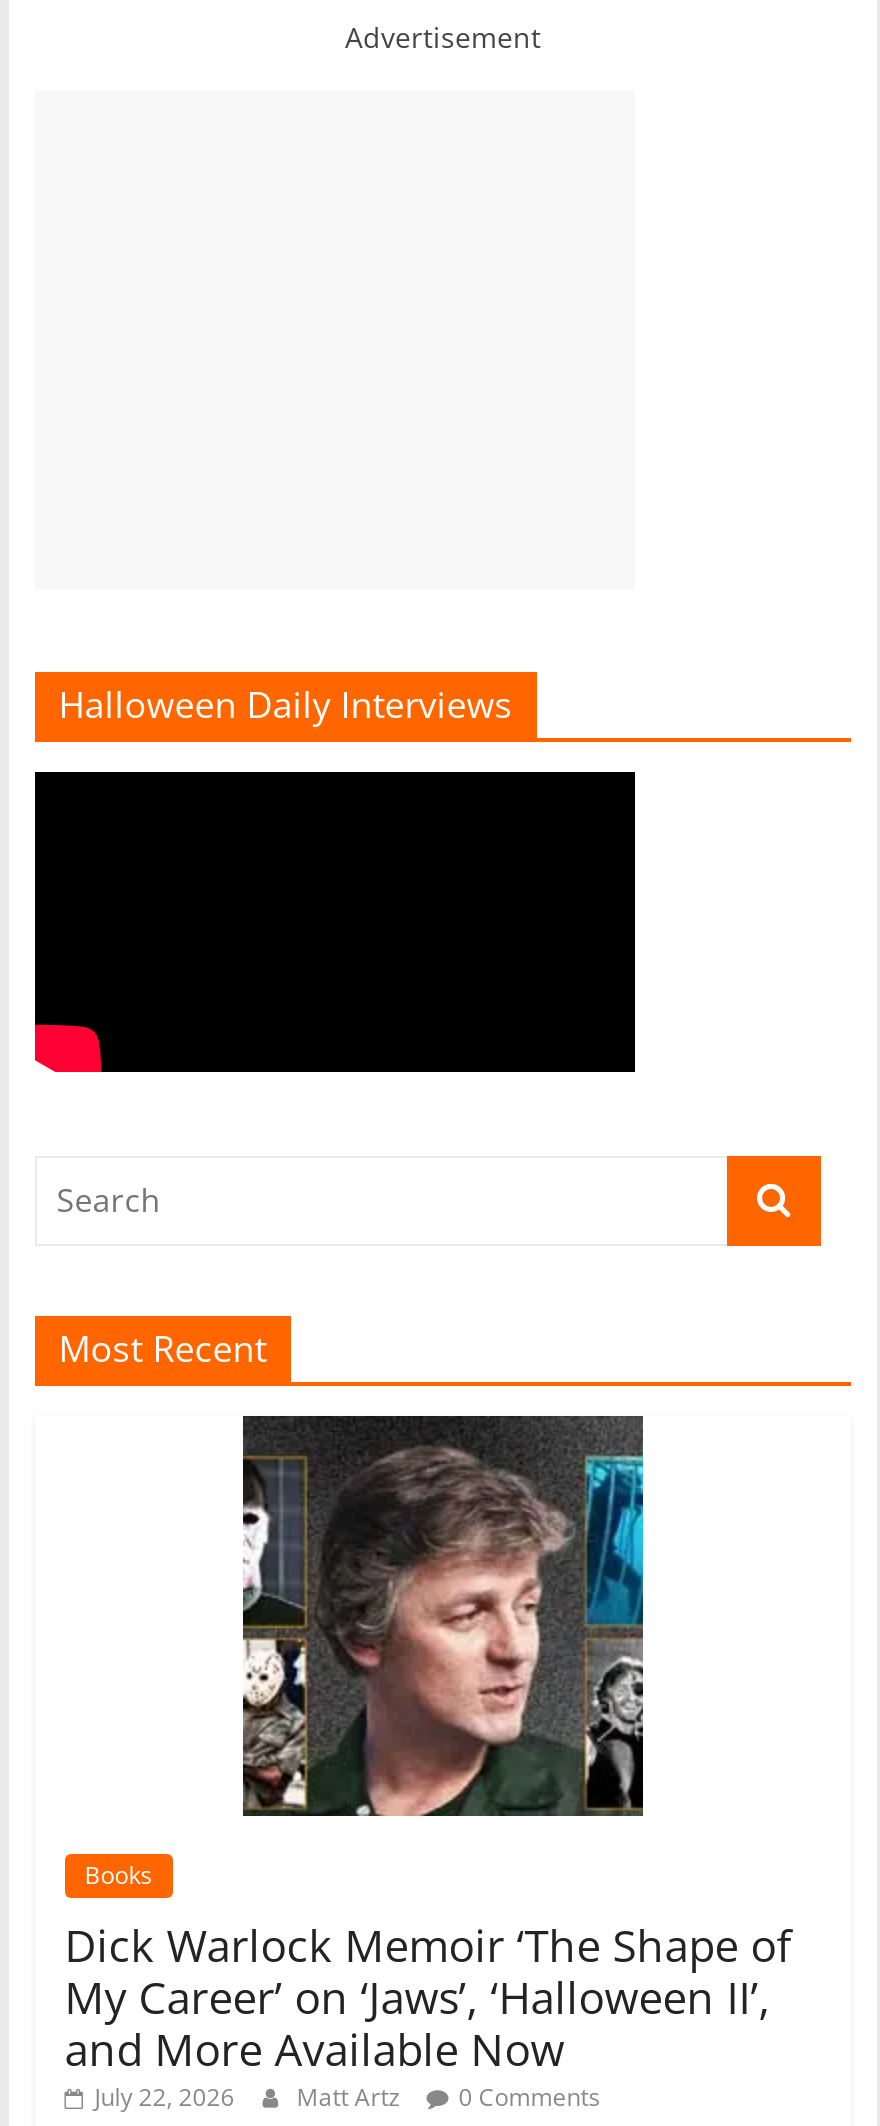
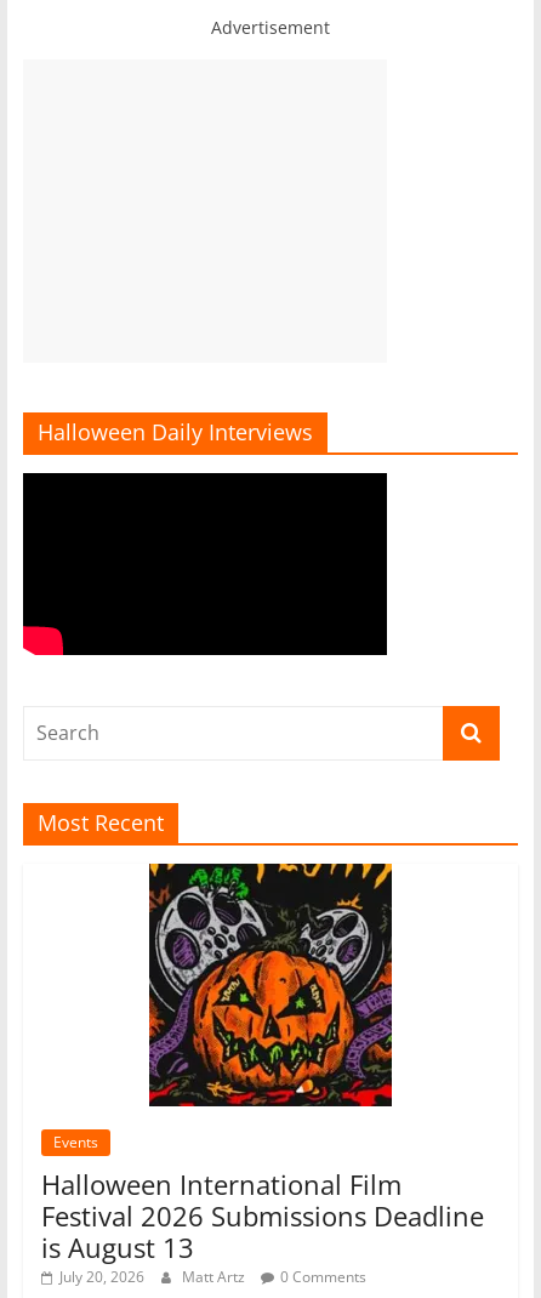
[65,1414,791,2115] [image] | Books | Dick Warlock Memoir ‘The Shape of | My Career’ on ‘Jaws’, ‘Halloween II’, | and More Available Now | July 22, 2026 -> [41,863,484,1288] [image] | Events | Halloween International Film | Festival 2026 Submissions Deadline | is August 13 | July 20, 2026

